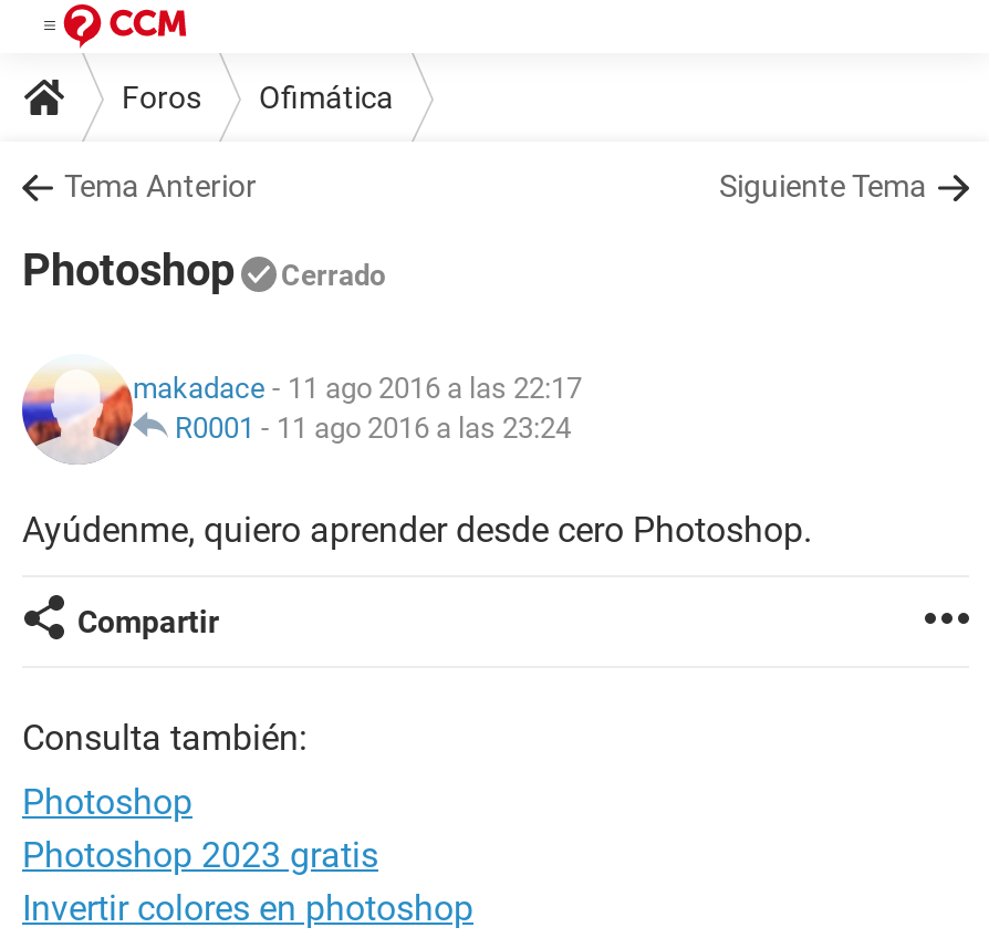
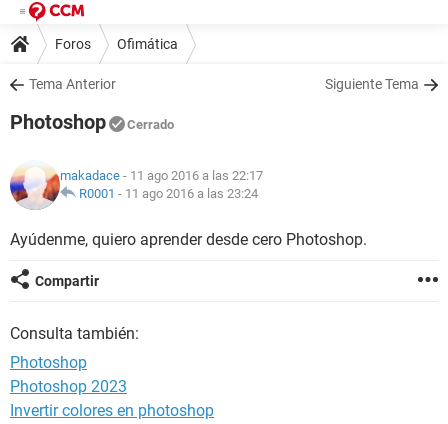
[22,834,378,876] Photoshop 2023 gratis -> [10,377,127,396] Photoshop 2023

